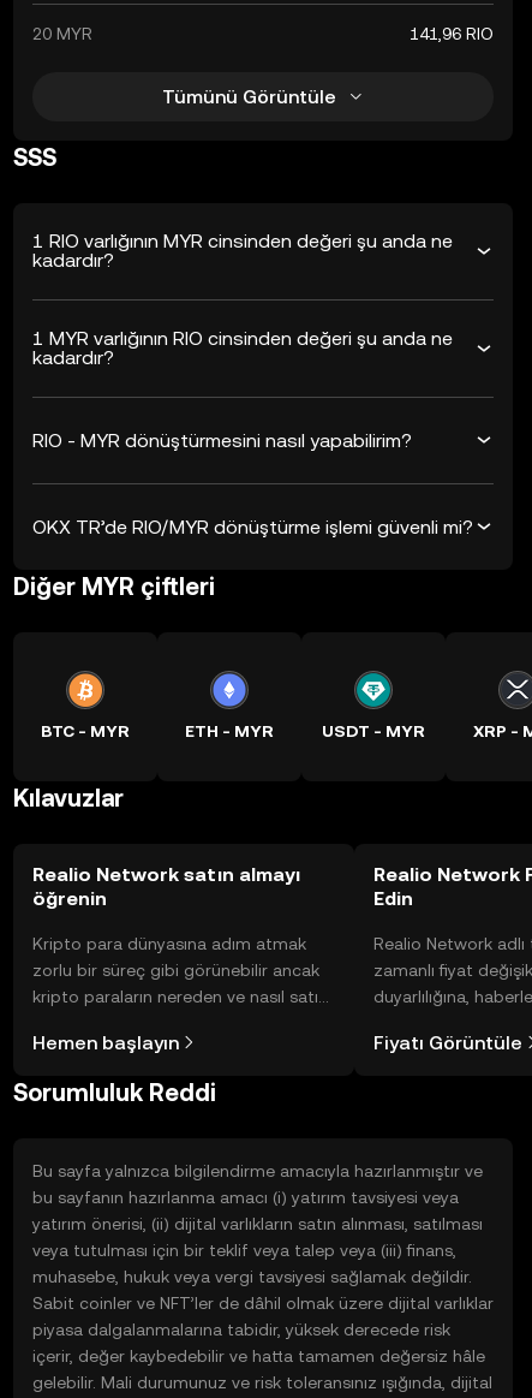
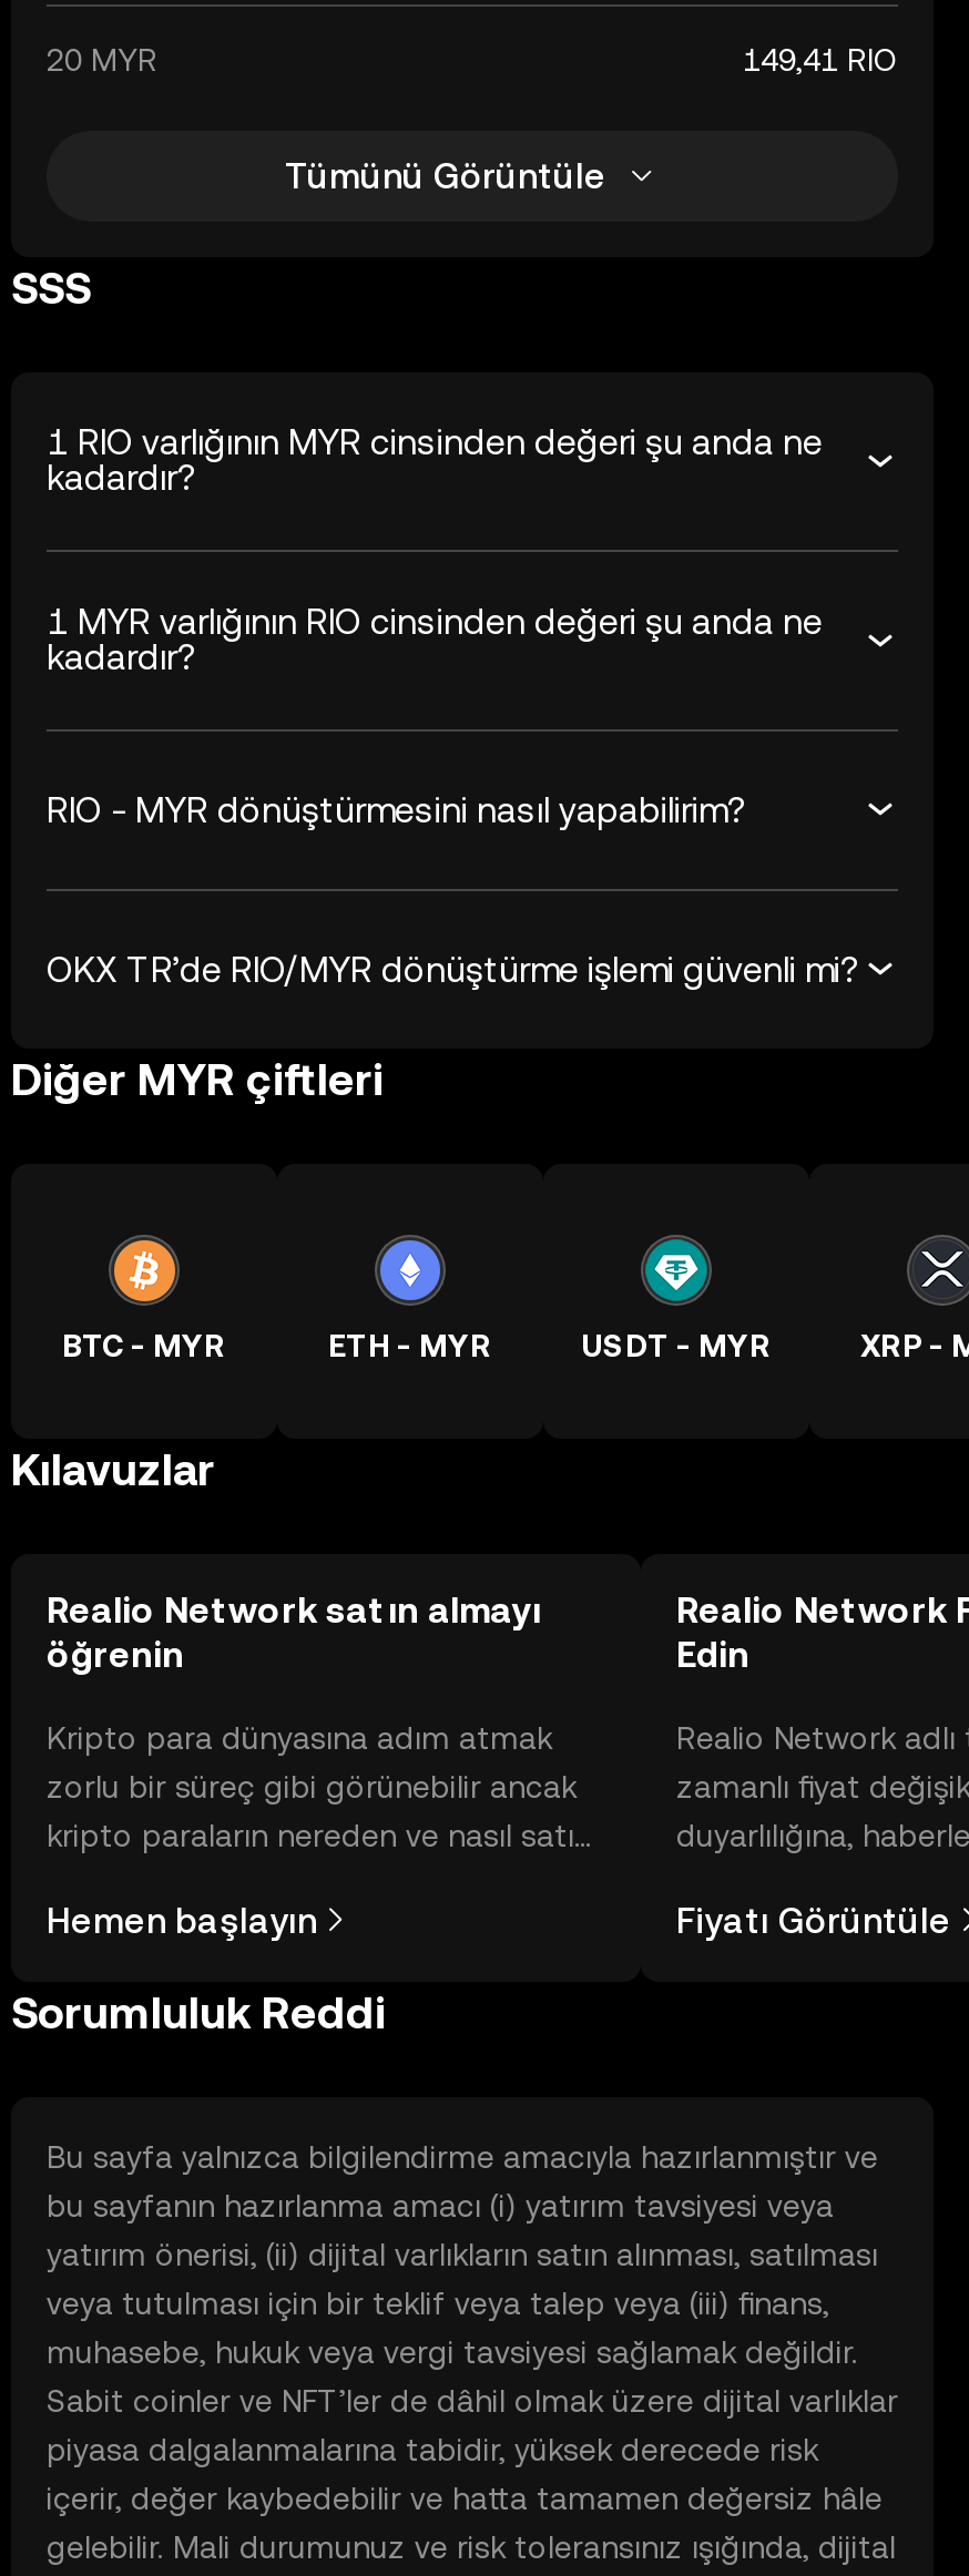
[410,24,494,43] 141,96 RIO -> [743,42,898,78] 149,41 RIO

